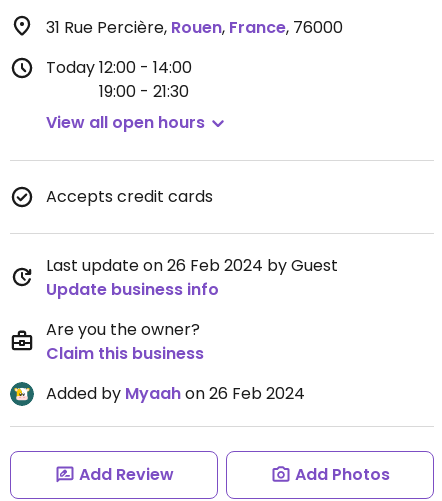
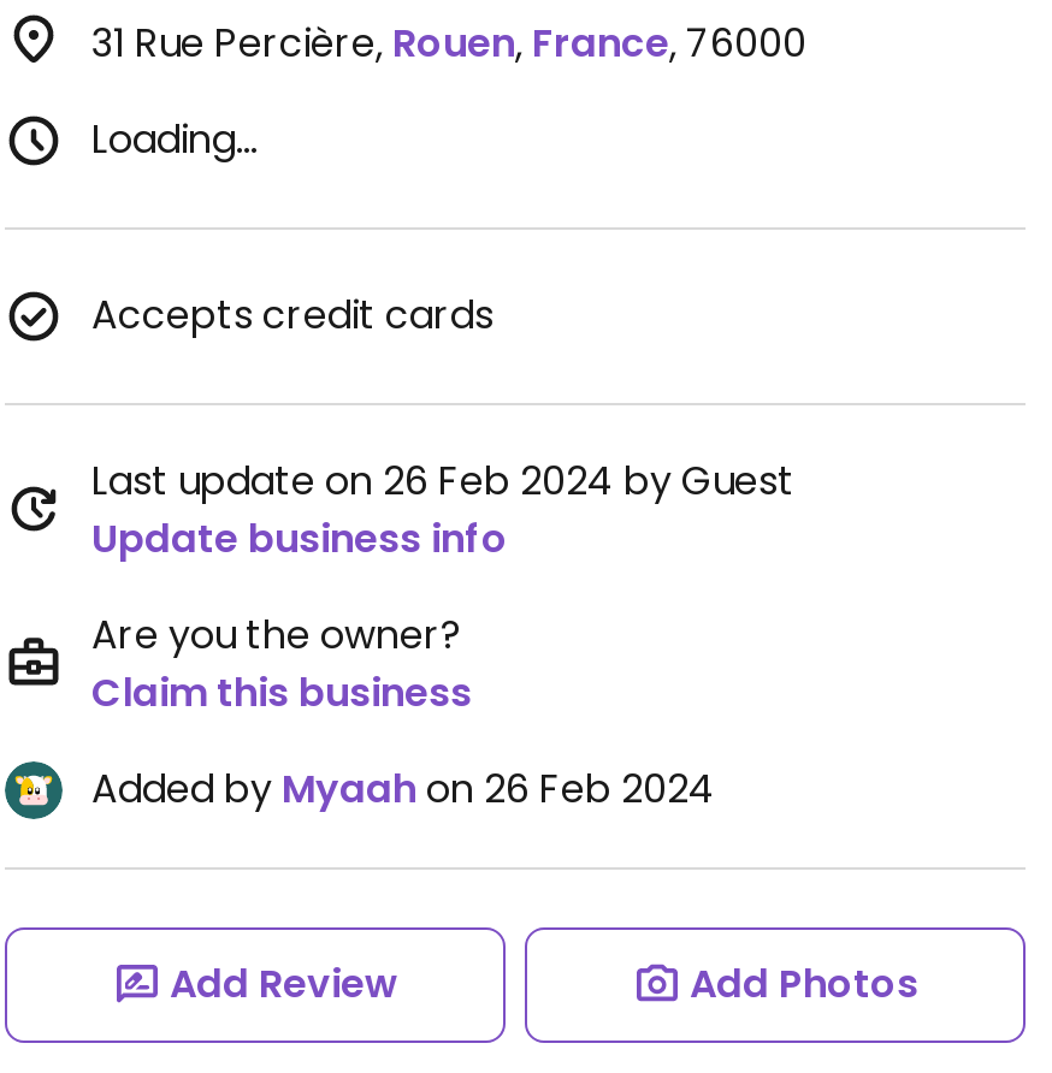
[46,56,205,134] Today 12:00 - 14:00 | 19:00 - 21:30 | View all open hours -> [91,112,258,167] Loading...

